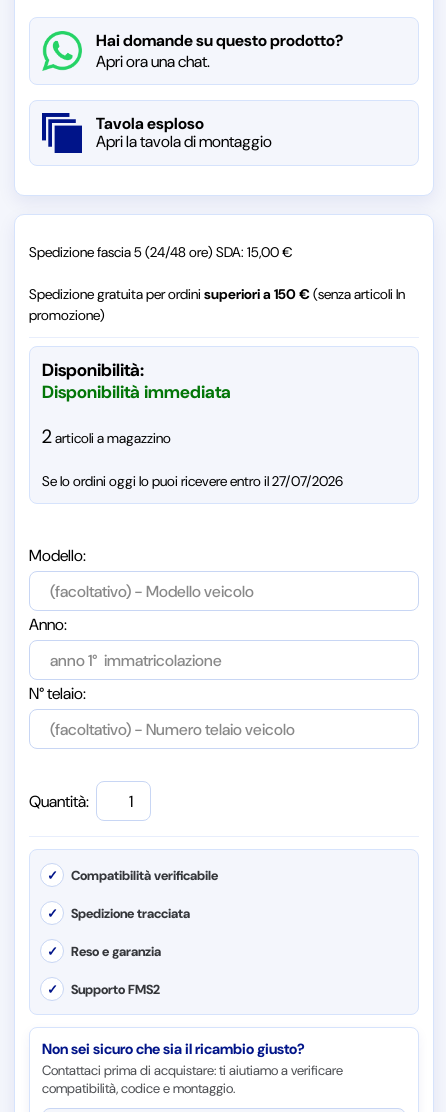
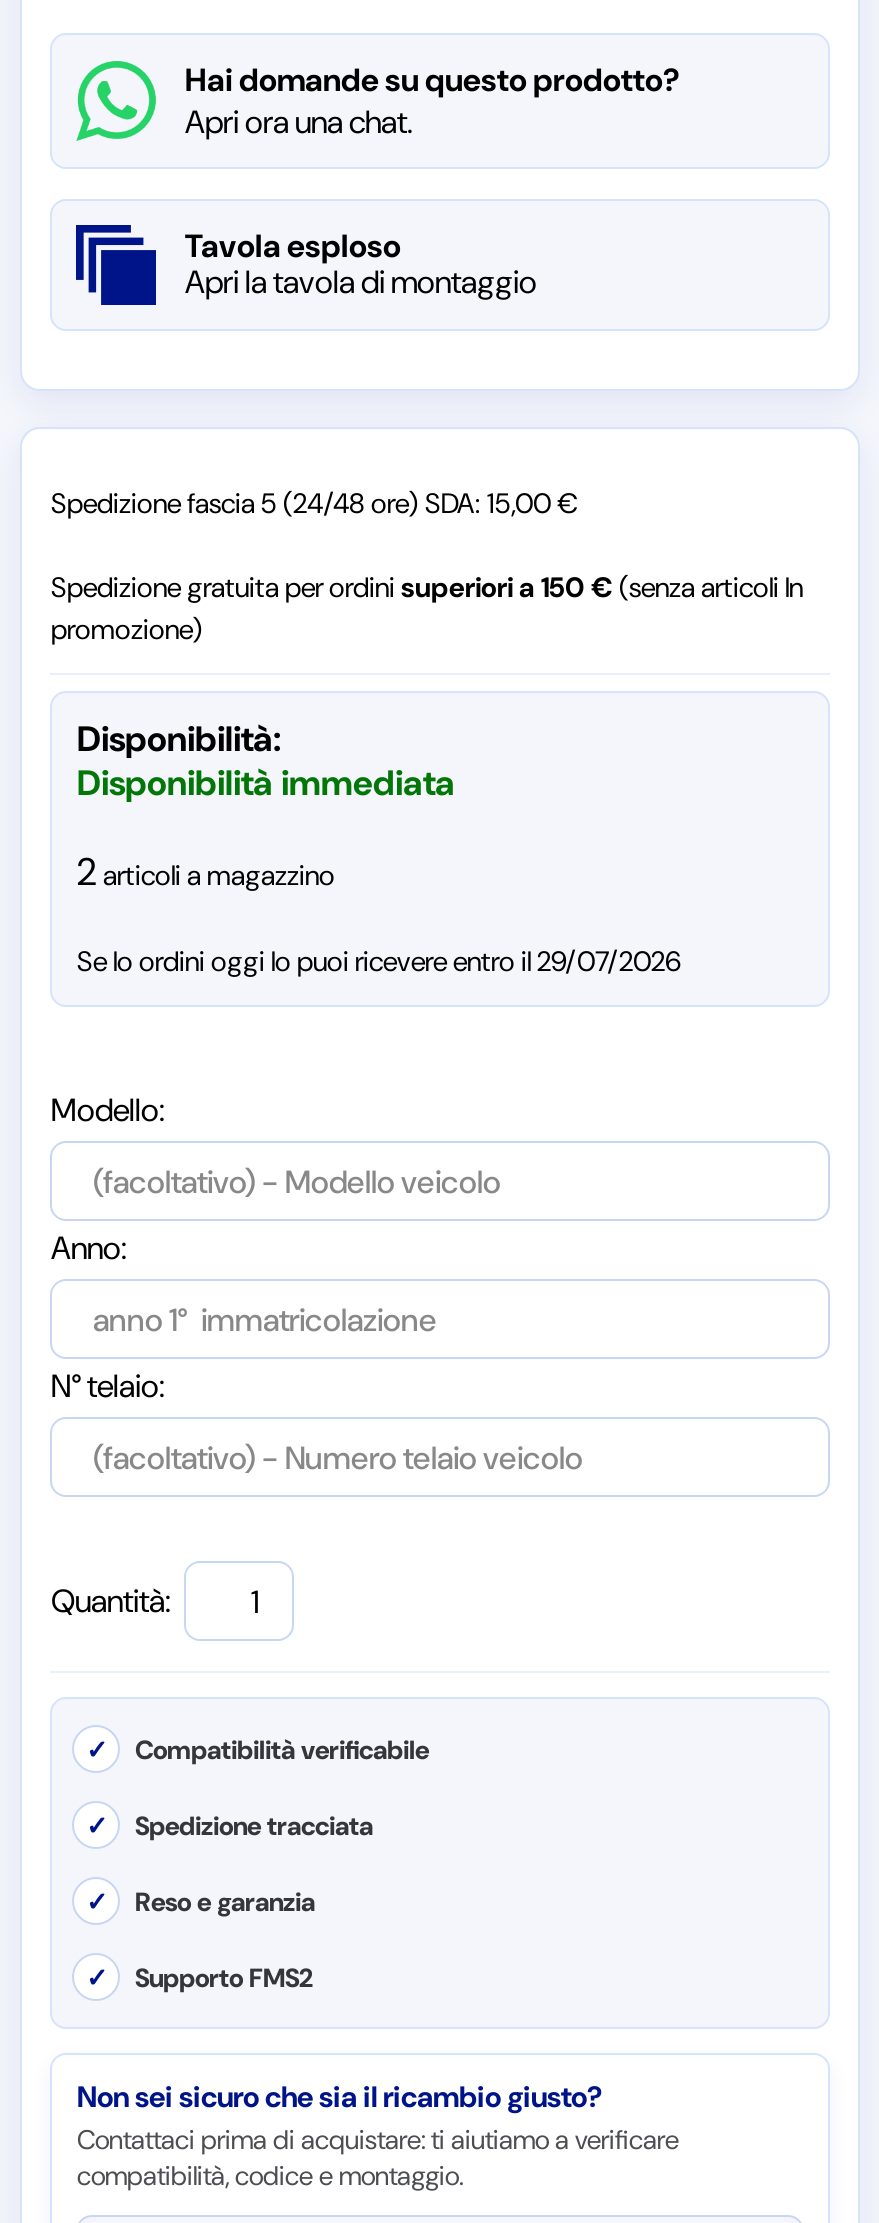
[42,472,343,490] Se lo ordini oggi lo puoi ricevere entro il 27/07/2026 -> [77,943,681,979] Se lo ordini oggi lo puoi ricevere entro il 29/07/2026

